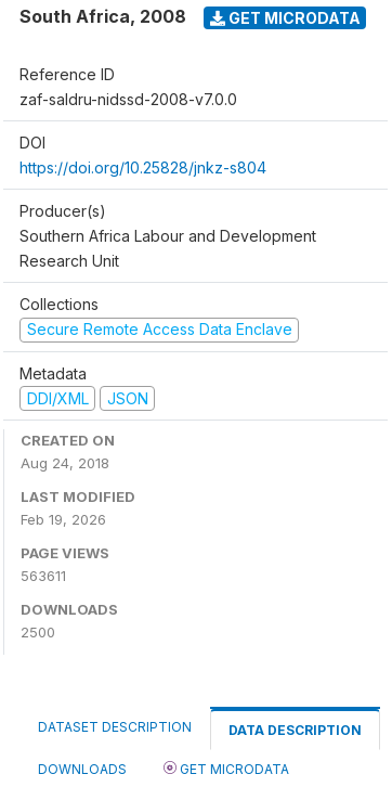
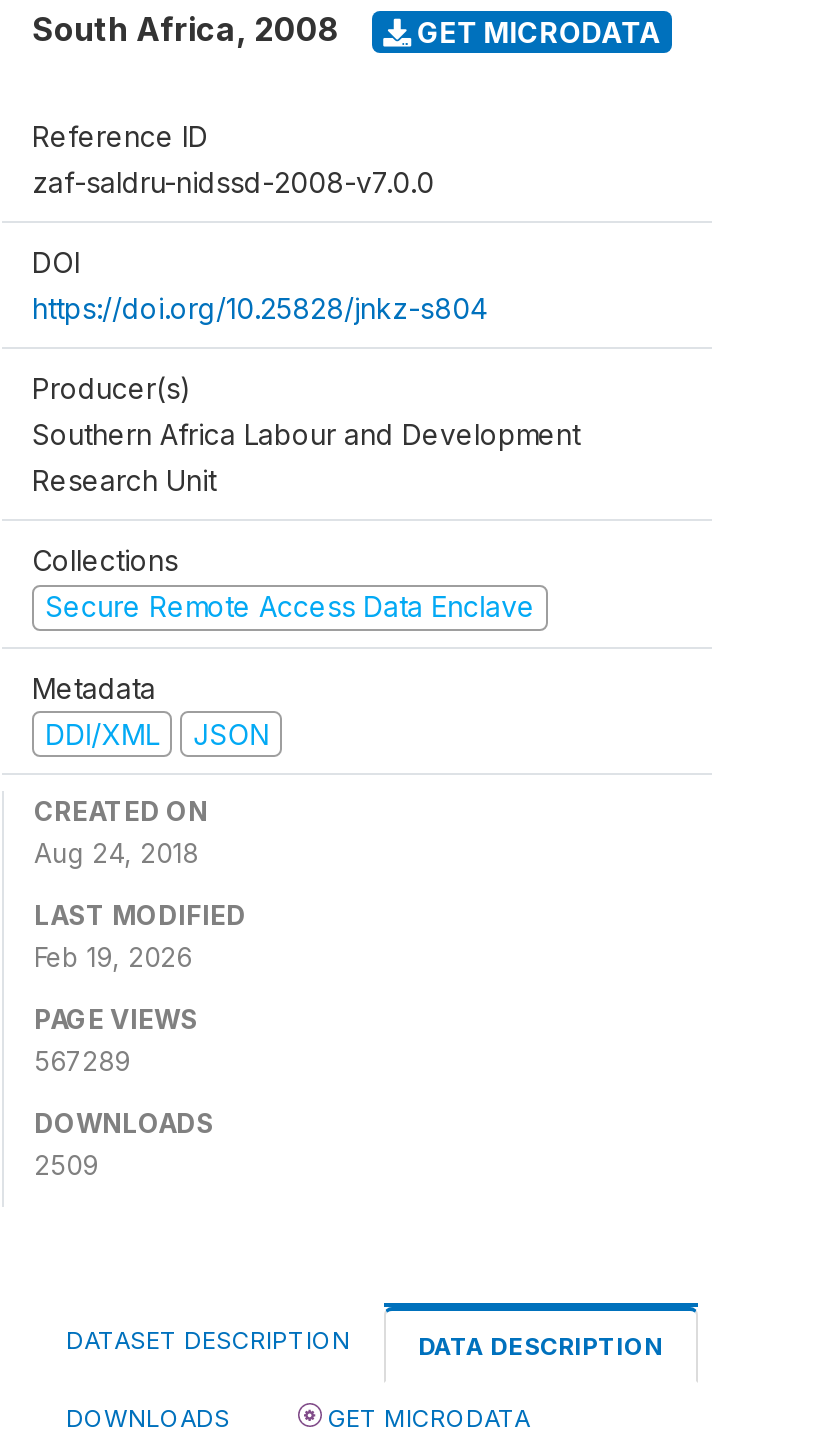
[21,567,66,584] 563611 -> [34,1045,130,1077] 567289
[21,623,55,641] 2500 -> [34,1149,98,1181] 2509

